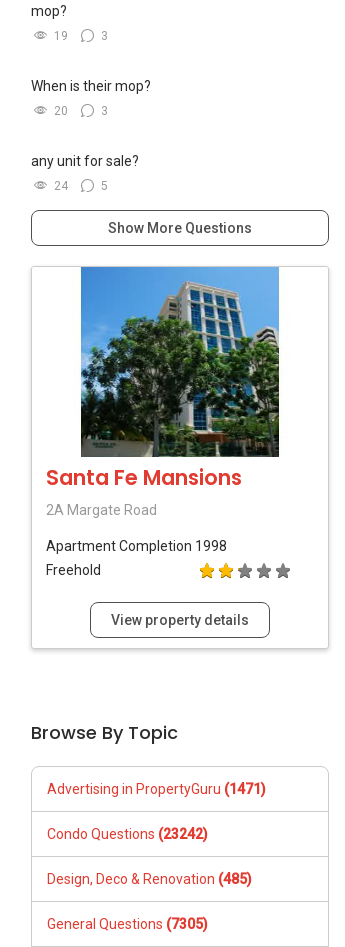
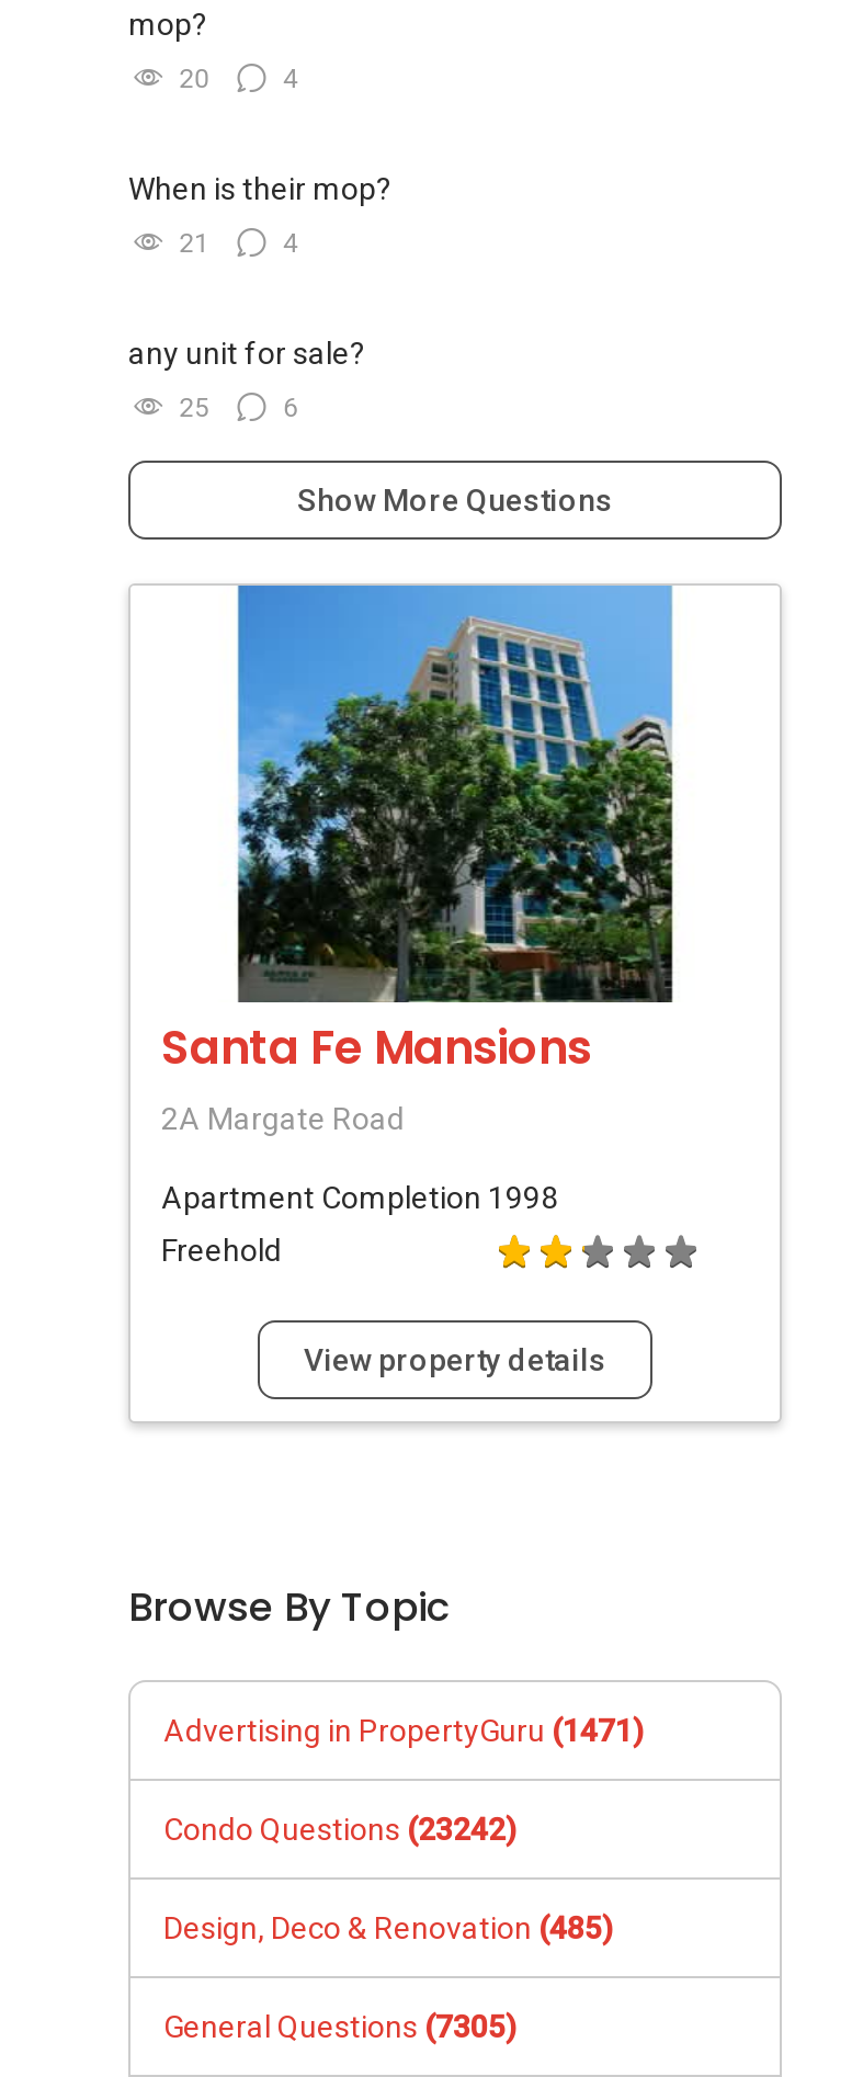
[54,29,68,43] 19 -> [179,64,210,94] 20
[101,29,108,43] 3 -> [283,64,298,94] 4
[54,104,68,118] 20 -> [179,228,210,259] 21
[101,104,108,118] 3 -> [283,228,298,259] 4
[54,179,68,193] 24 -> [179,393,210,423] 25
[101,179,108,193] 5 -> [283,393,298,423] 6

